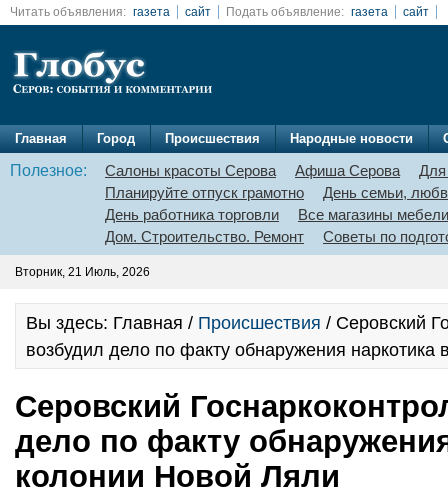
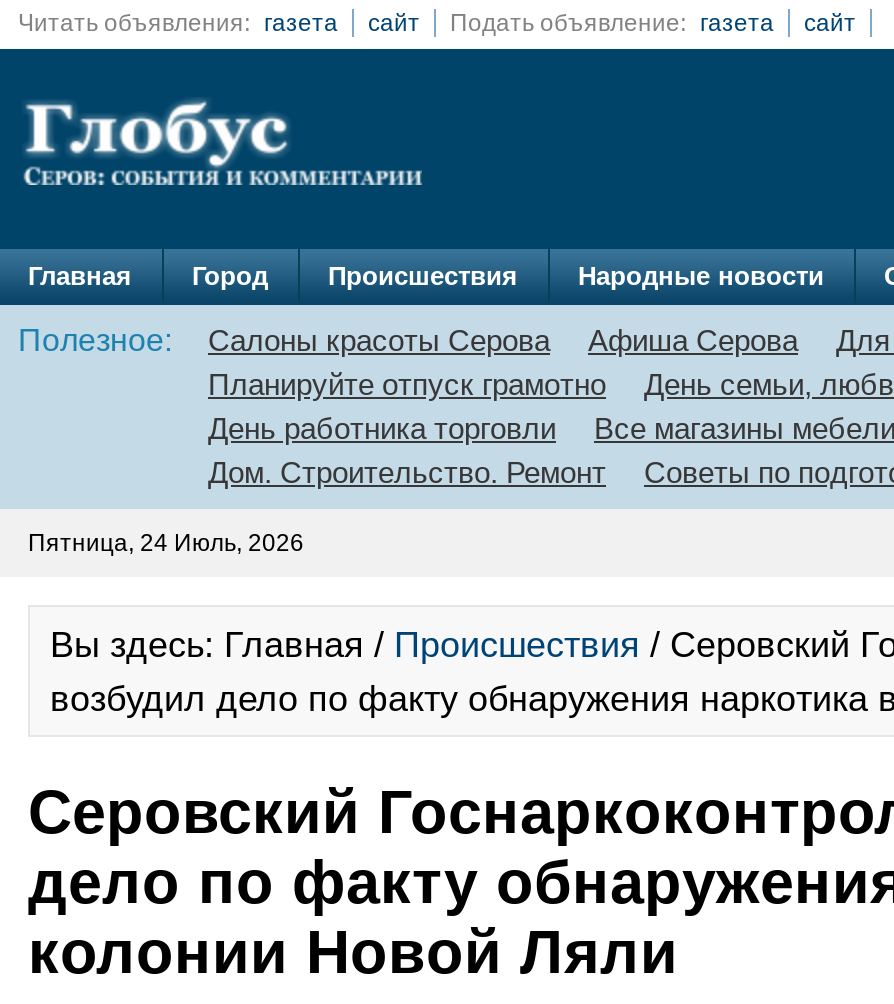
[15,265,150,279] Вторник, 21 Июль, 2026 -> [28,529,304,557] Пятница, 24 Июль, 2026

